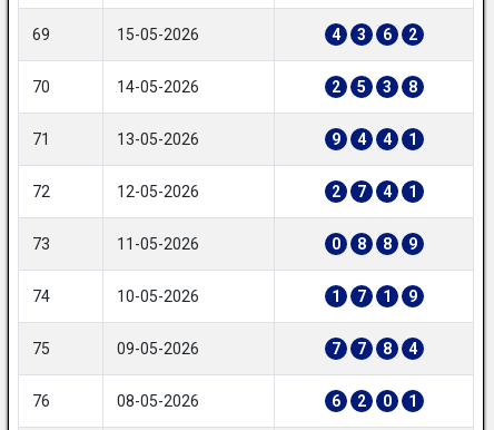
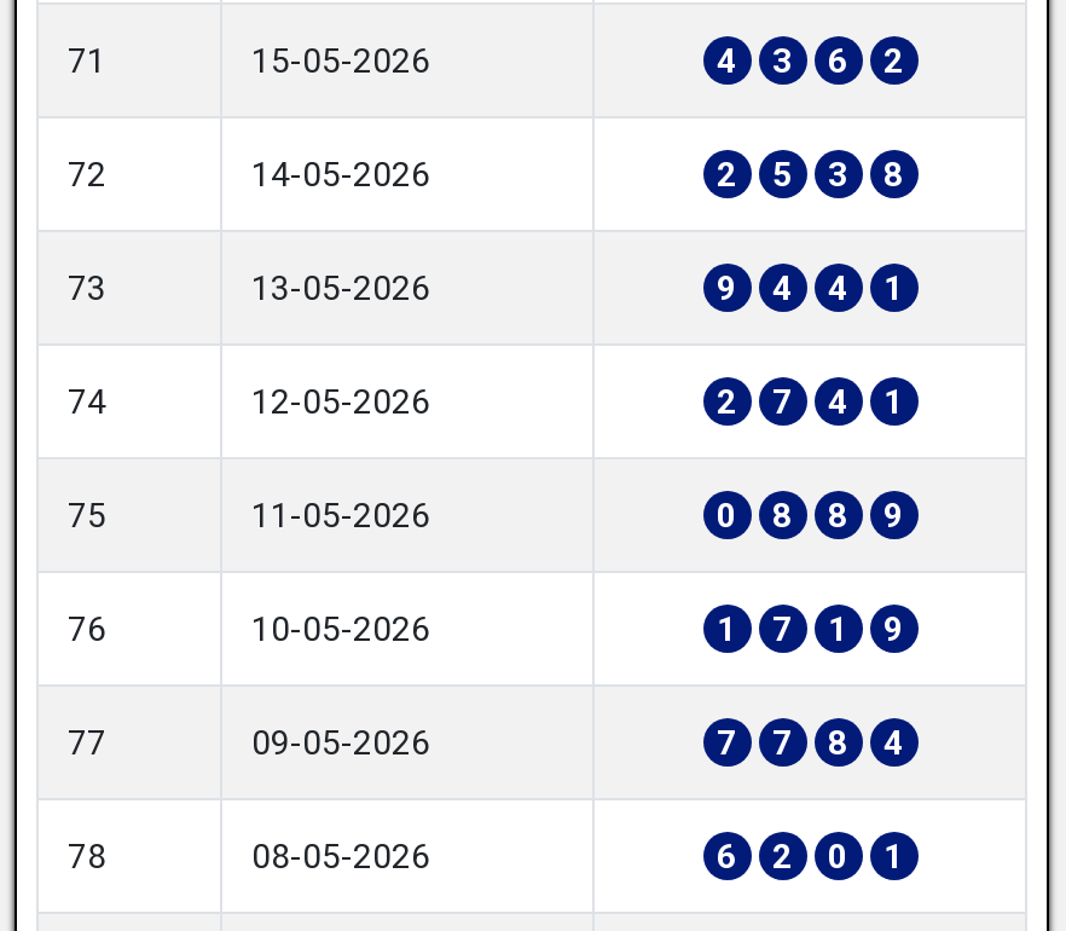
[32,25,50,43] 69 -> [68,40,106,79] 71
[32,77,50,95] 70 -> [68,154,106,192] 72
[32,130,50,148] 71 -> [68,267,106,306] 73
[32,182,50,200] 72 -> [68,381,106,420] 74
[32,234,50,252] 73 -> [68,495,106,533] 75
[32,287,50,305] 74 -> [68,608,106,647] 76
[32,339,50,357] 75 -> [68,722,106,761] 77
[32,392,50,409] 76 -> [68,835,106,874] 78

